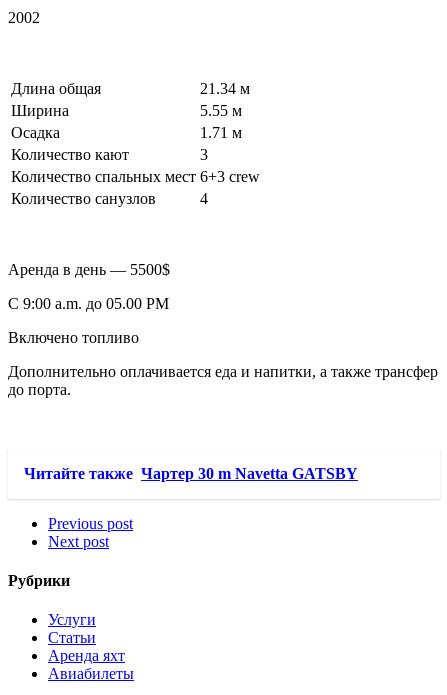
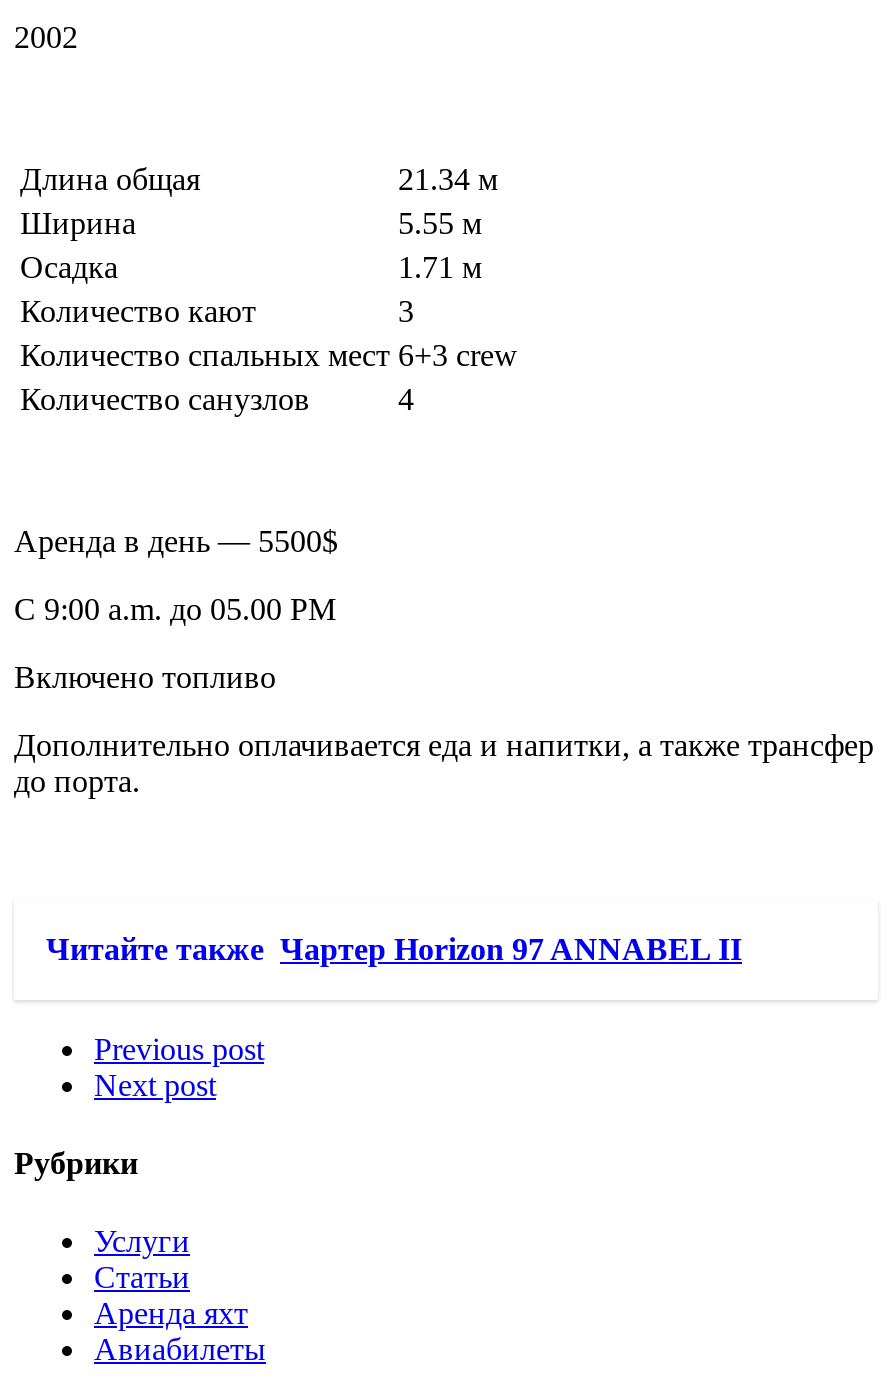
[24,465,358,482] Читайте также Чартер 30 m Navetta GATSBY -> [46,931,742,965] Читайте также Чартер Horizon 97 ANNABEL II

